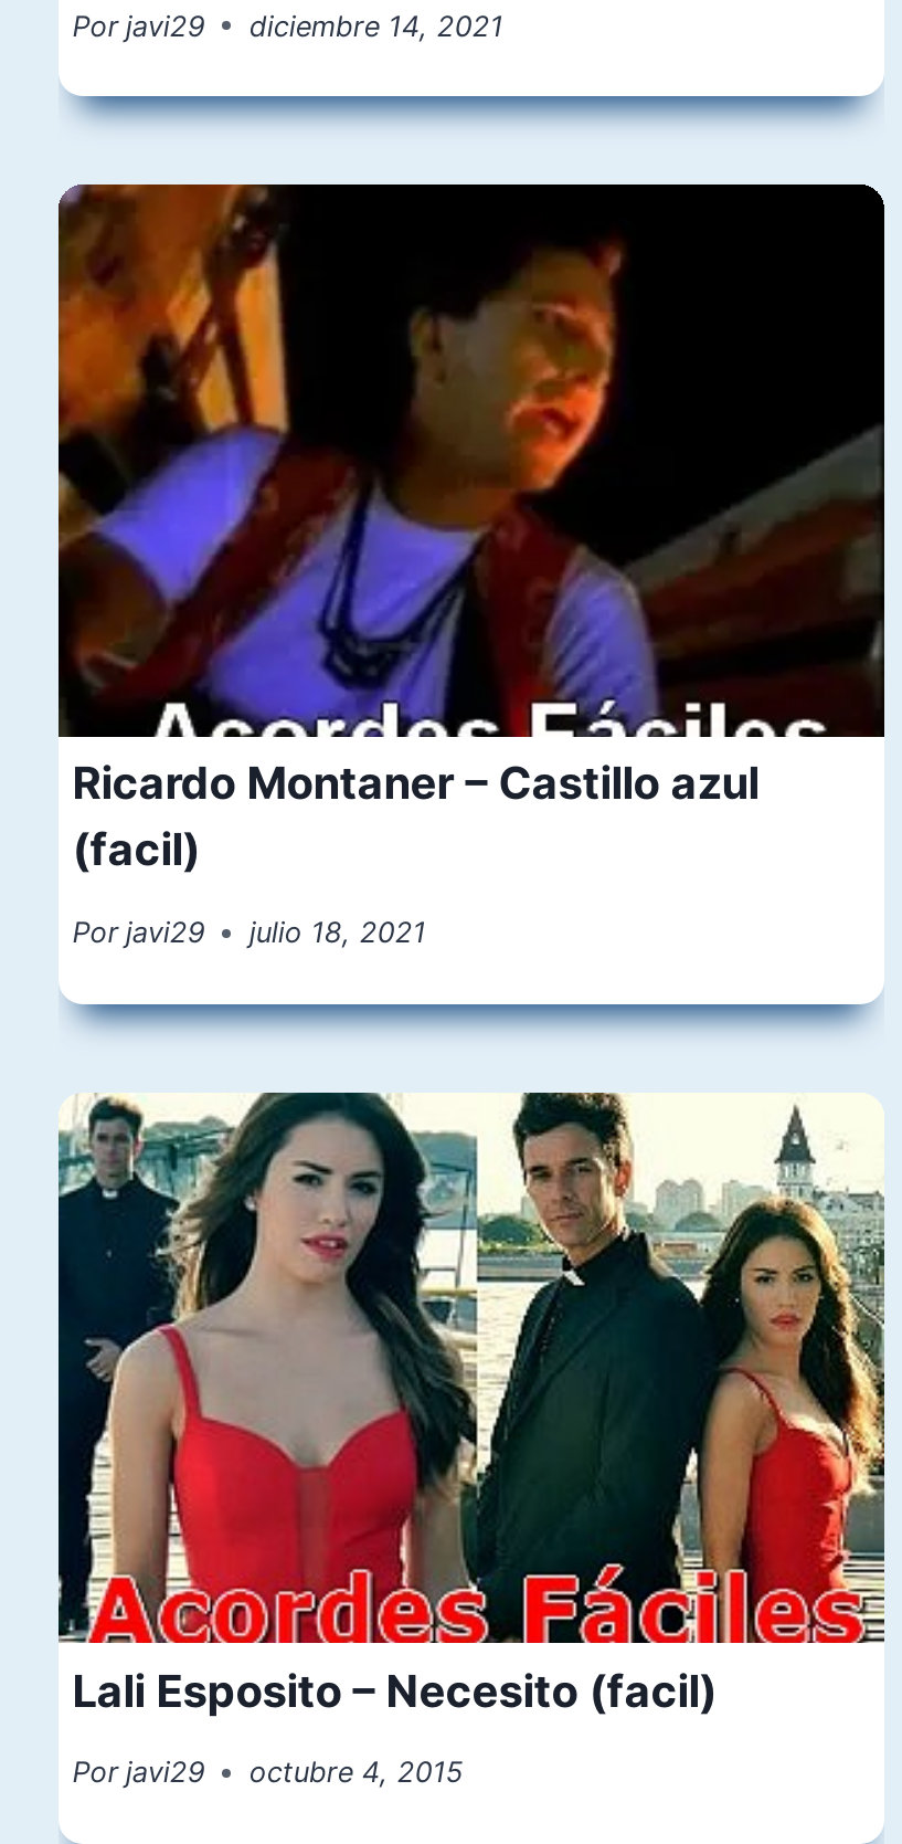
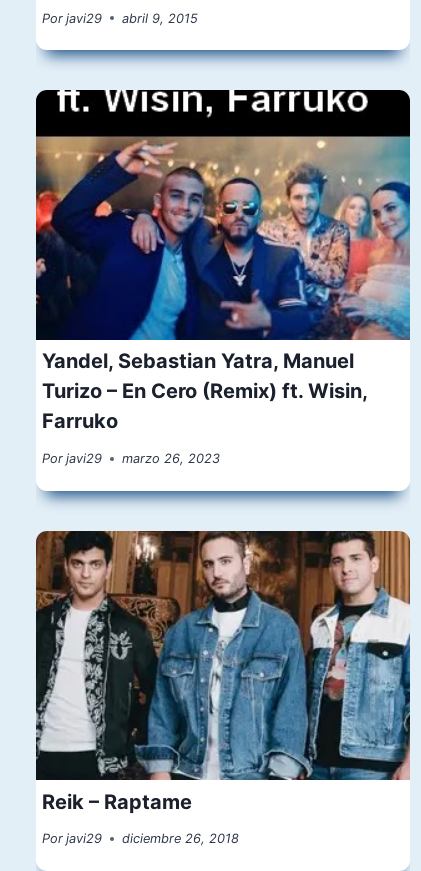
[72,10,503,43] Por javi29 diciembre 14, 2021 -> [42,11,198,26] Por javi29 abril 9, 2015
[59,182,887,877] [image] | Ricardo Montaner – Castillo azul | (facil) -> [35,89,411,433] [image] | Yandel, Sebastian Yatra, Manuel | Turizo – En Cero (Remix) ft. Wisin, | Farruko
[72,916,426,949] Por javi29 julio 18, 2021 -> [42,451,220,466] Por javi29 marzo 26, 2023
[56,1090,887,1717] [image] | Lali Esposito – Necesito (facil) -> [35,530,411,813] [image] | Reik – Raptame
[72,1756,463,1789] Por javi29 octubre 4, 2015 -> [42,831,239,846] Por javi29 diciembre 26, 2018

